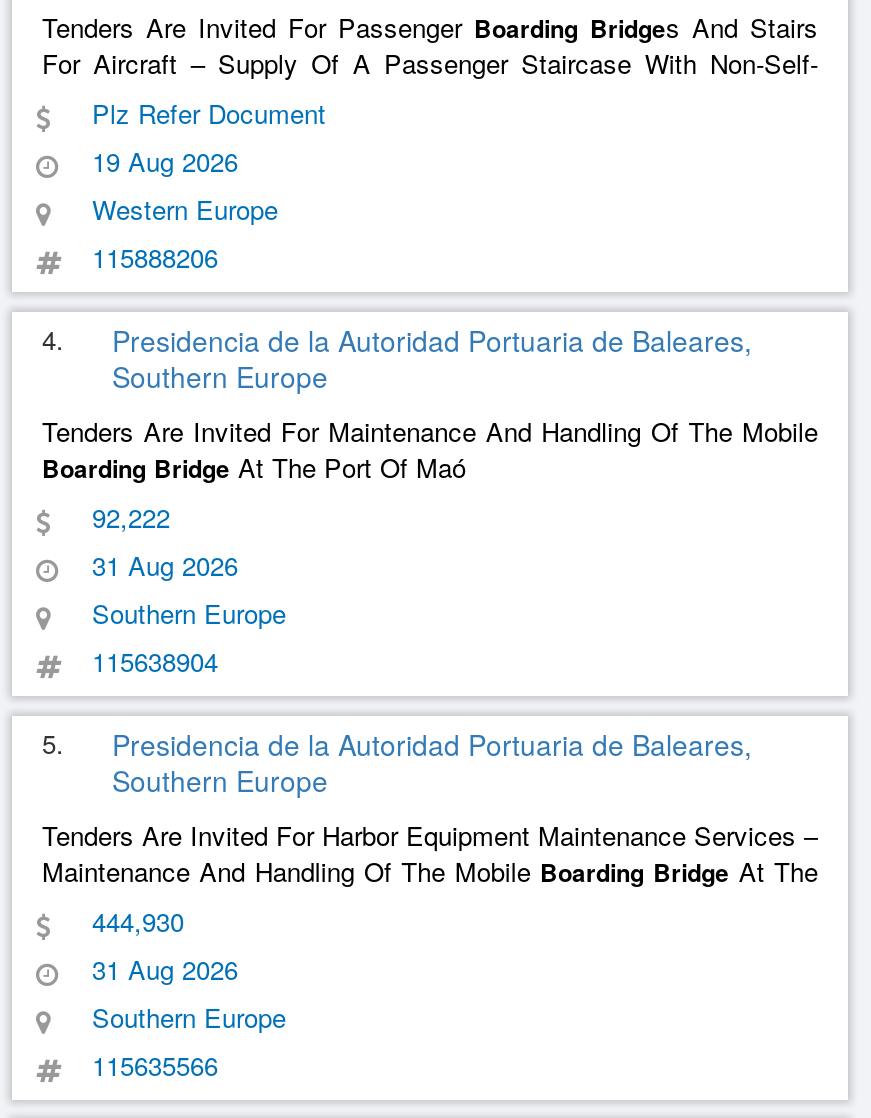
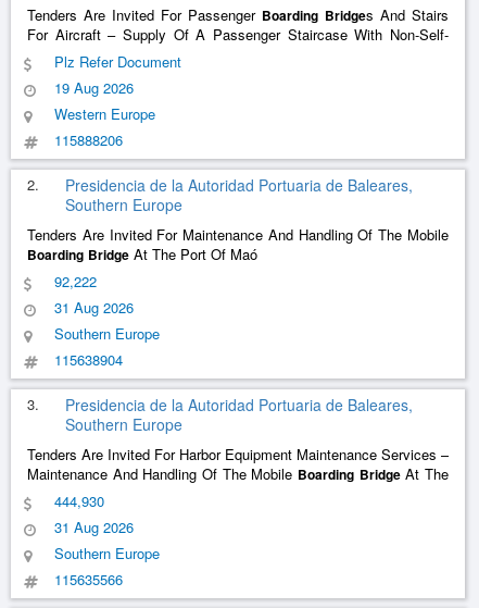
[42,320,752,360] 4. Presidencia de la Autoridad Portuaria de Baleares, -> [27,174,413,196] 2. Presidencia de la Autoridad Portuaria de Baleares,
[42,724,752,764] 5. Presidencia de la Autoridad Portuaria de Baleares, -> [27,394,413,415] 3. Presidencia de la Autoridad Portuaria de Baleares,

